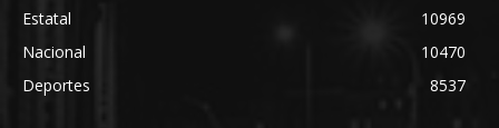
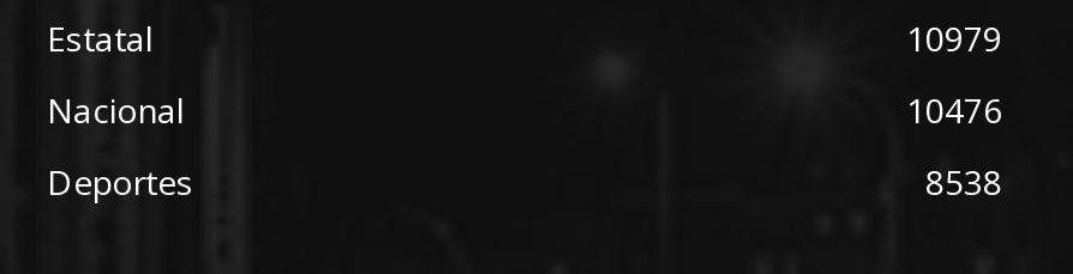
[421,8,466,29] 10969 -> [906,16,1002,61] 10979
[421,41,466,62] 10470 -> [906,88,1002,133] 10476
[430,75,466,96] 8537 -> [925,159,1002,205] 8538

